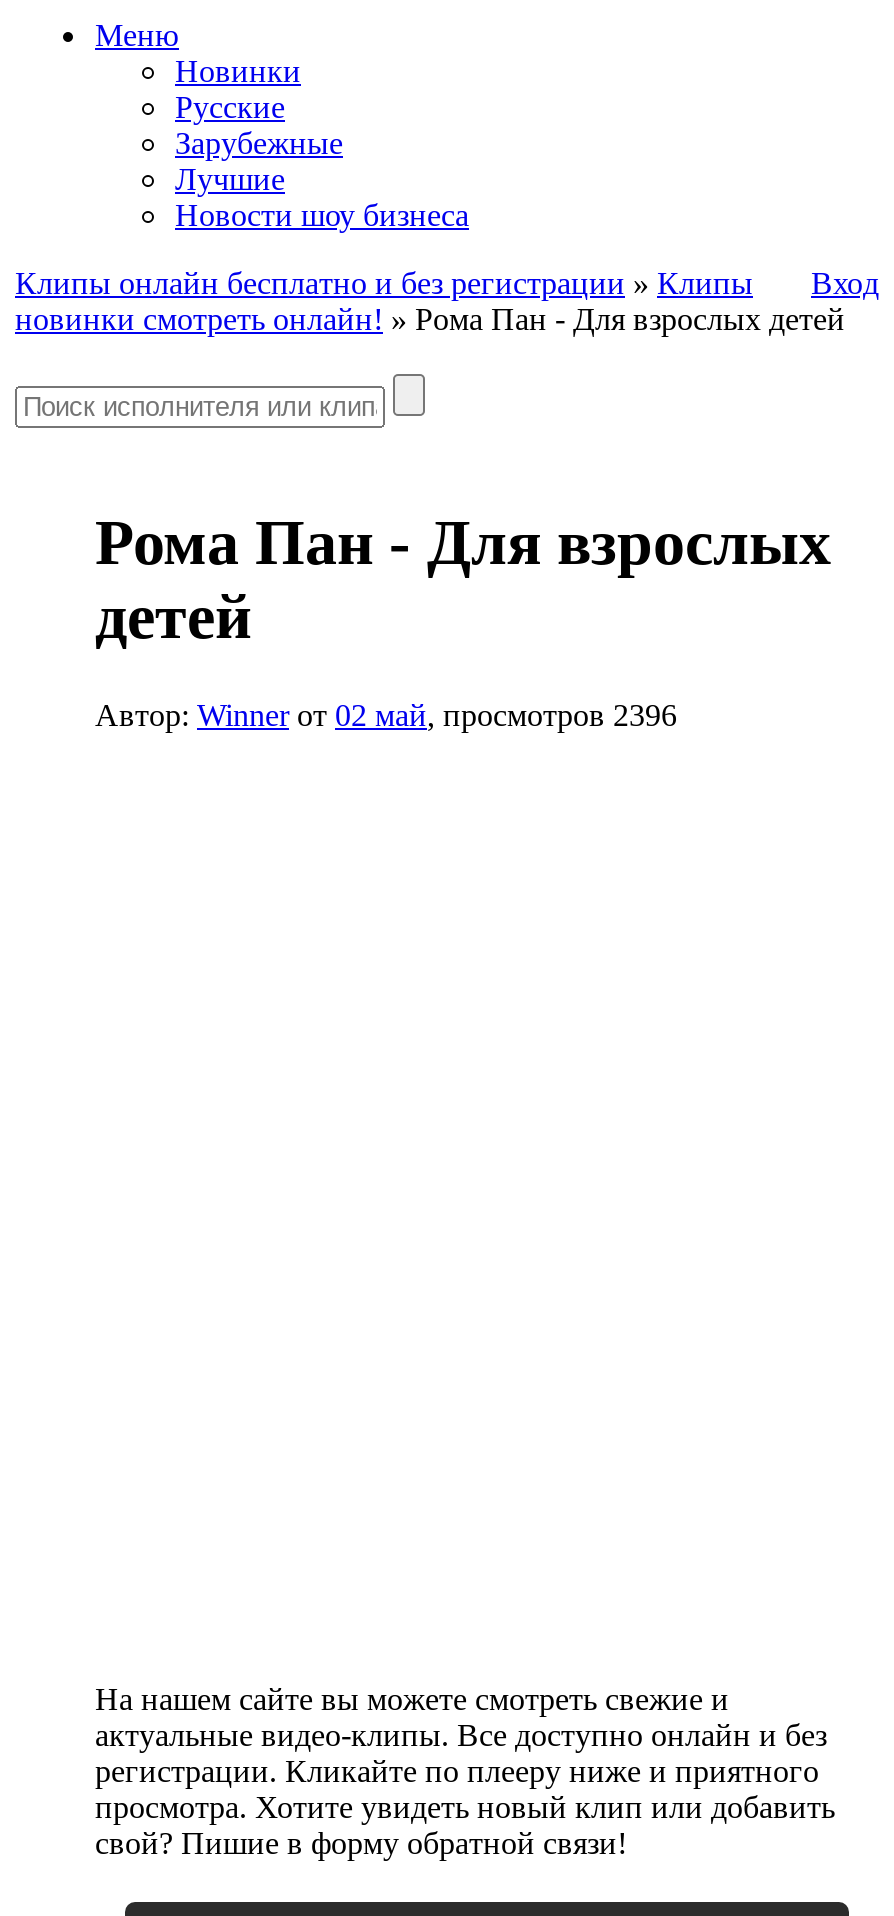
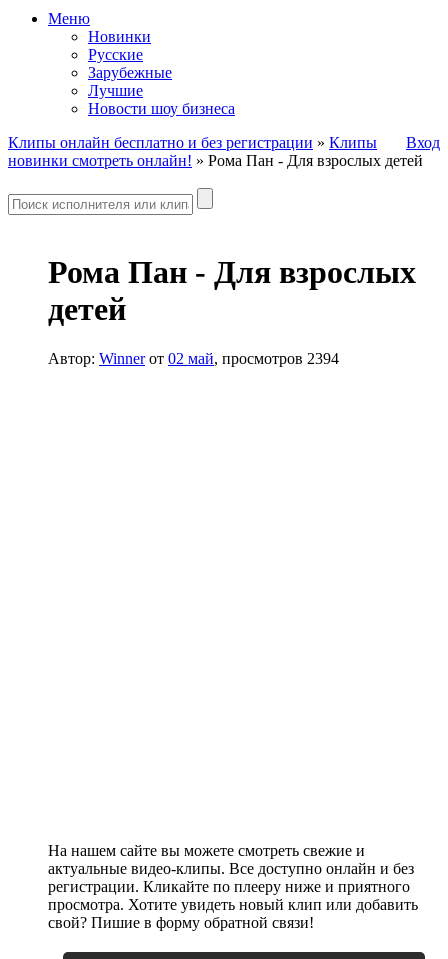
[95,698,677,732] Автор: Winner от 02 май, просмотров 2396 -> [48,350,339,367] Автор: Winner от 02 май, просмотров 2394

